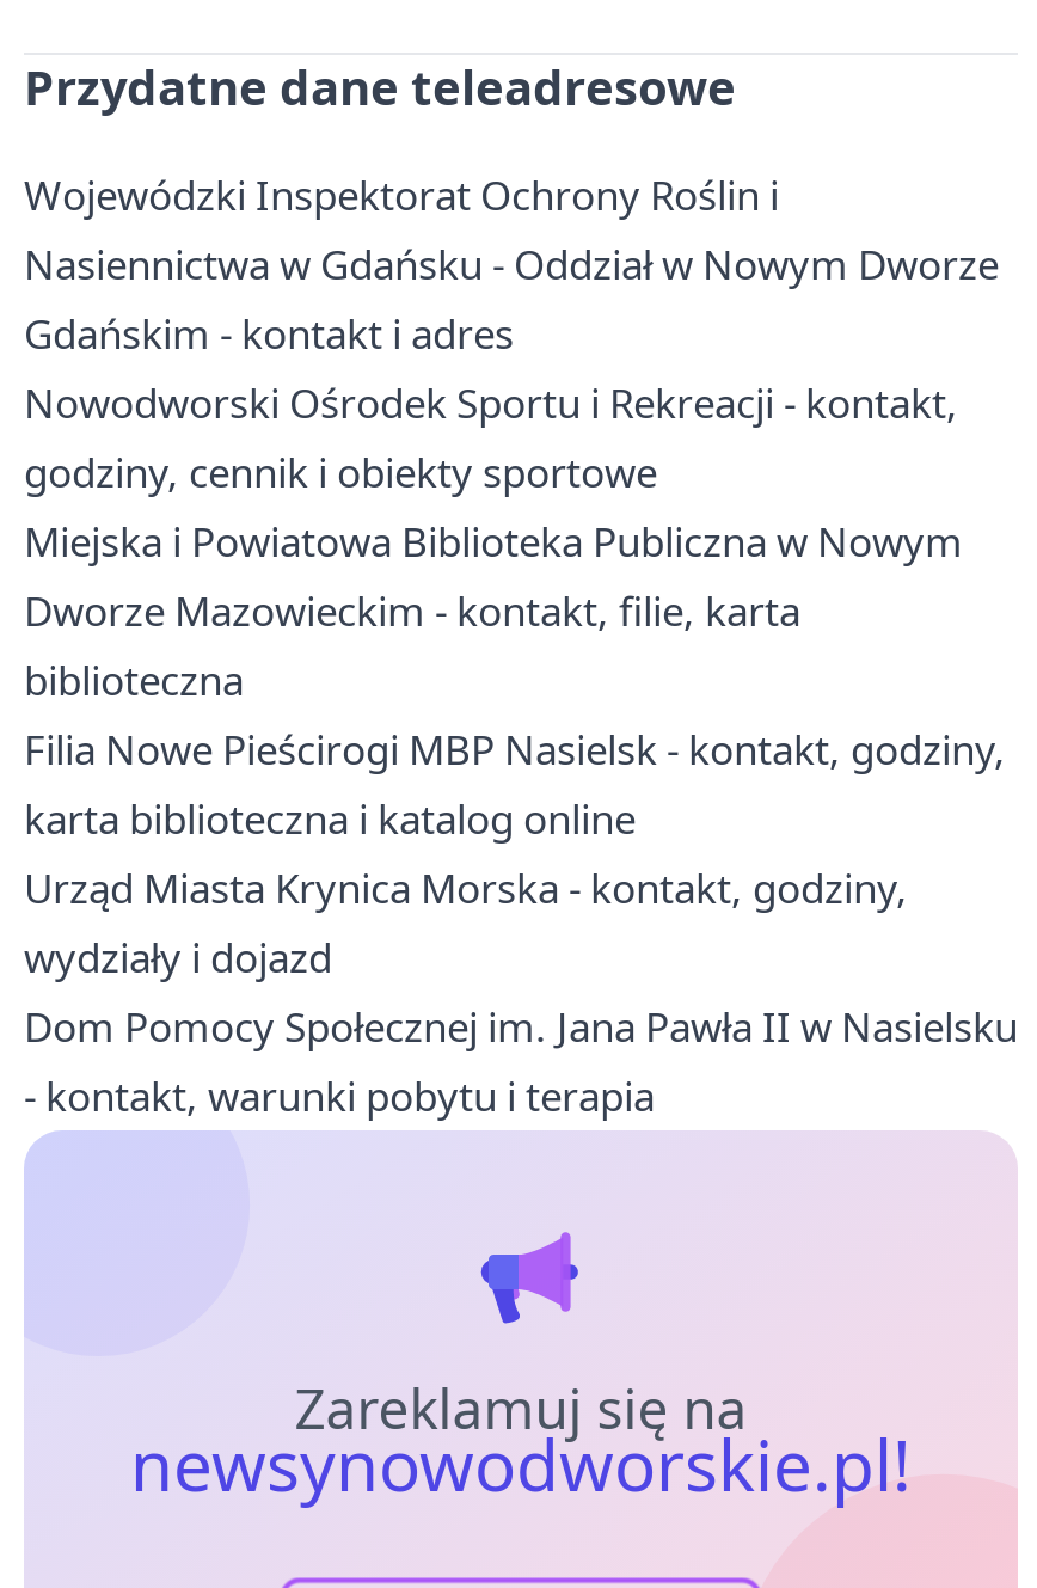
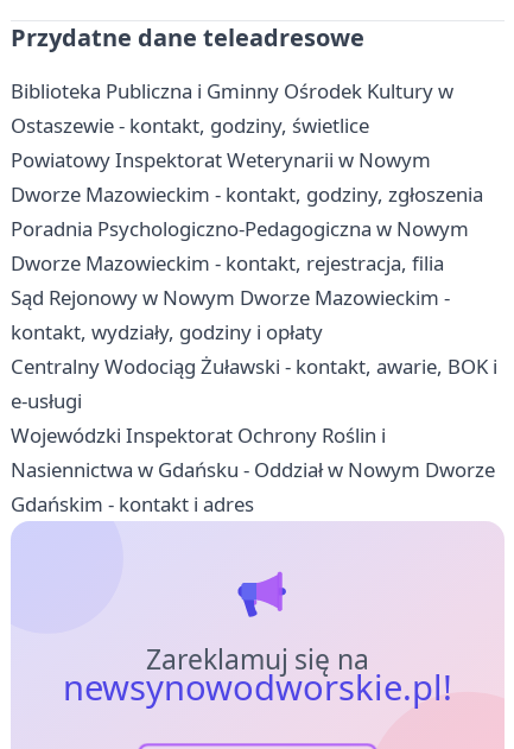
none -> [11,77,497,414] Biblioteka Publiczna i Gminny Ośrodek Kultury w | Ostaszewie - kontakt, godziny, świetlice | Powiatowy Inspektorat Weterynarii w Nowym | Dworze Mazowieckim - kontakt, godziny, zgłoszenia | Poradnia Psychologiczno-Pedagogiczna w Nowym | Dworze Mazowieckim - kontakt, rejestracja, filia | Sąd Rejonowy w Nowym Dworze Mazowieckim - | kontakt, wydziały, godziny i opłaty | Centralny Wodociąg Żuławski - kontakt, awarie, BOK i | e-usługi
moved [24,167,999,360] -> [11,421,495,517]: Wojewódzki Inspektorat Ochrony Roślin i | Nasiennictwa w Gdańsku - Oddział w Nowym Dworze | Gdańskim - kontakt i adres
[24,374,1018,1122] Nowodworski Ośrodek Sportu i Rekreacji - kontakt, | godziny, cennik i obiekty sportowe | Miejska i Powiatowa Biblioteka Publiczna w Nowym | Dworze Mazowieckim - kontakt, filie, karta | biblioteczna | Filia Nowe Pieścirogi MBP Nasielsk - kontakt, godziny, | karta biblioteczna i katalog online | Urząd Miasta Krynica Morska - kontakt, godziny, | wydziały i dojazd | Dom Pomocy Społecznej im. Jana Pawła II w Nasielsku | - kontakt, warunki pobytu i terapia -> none

